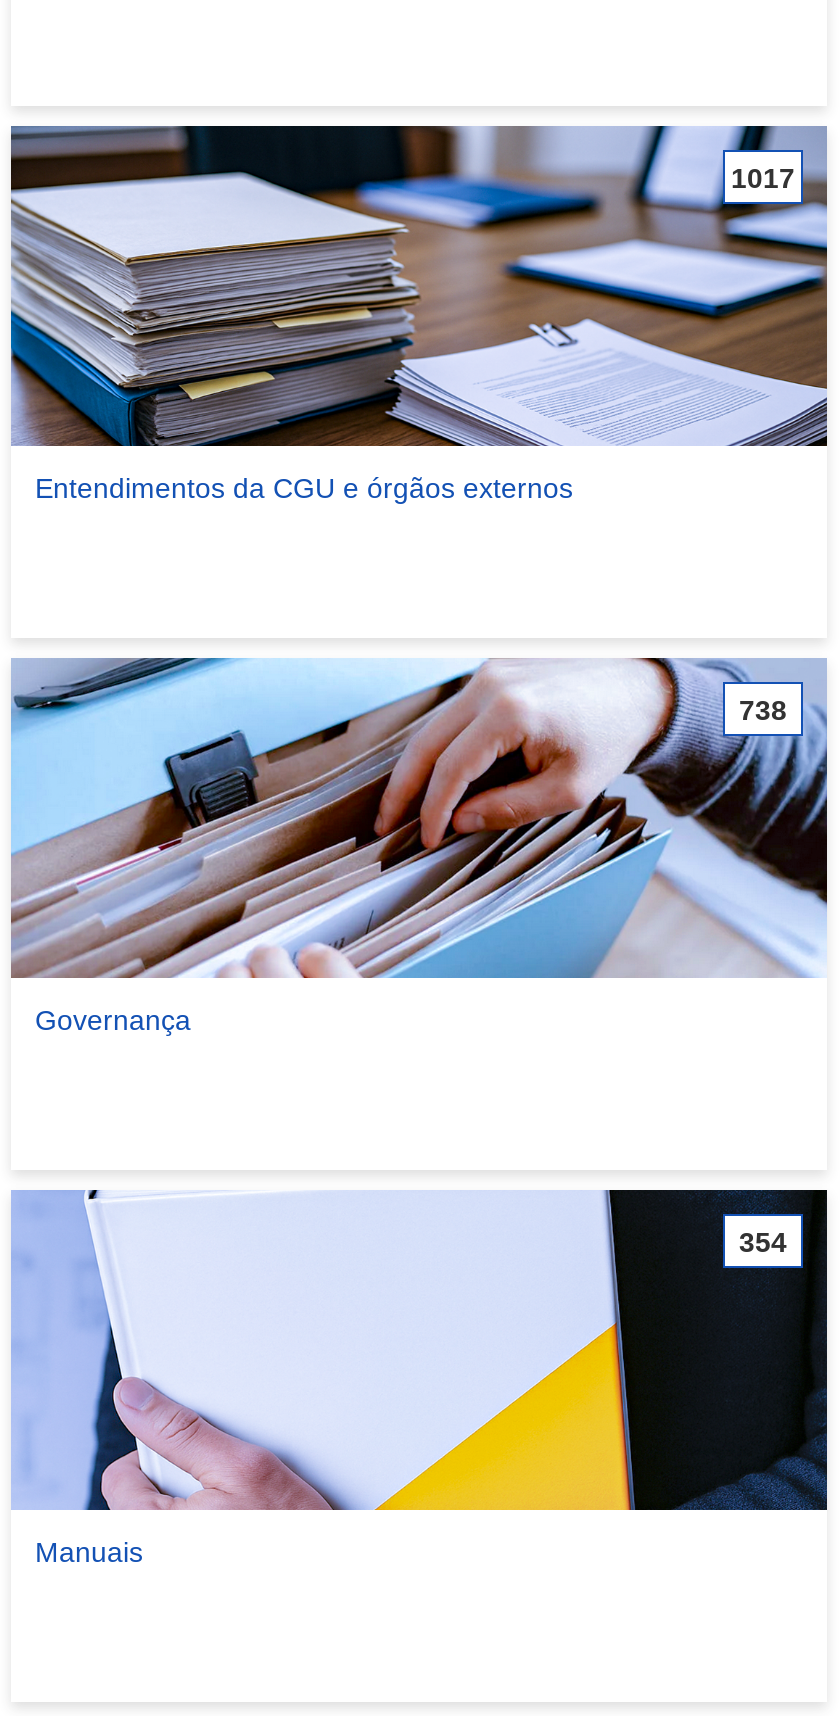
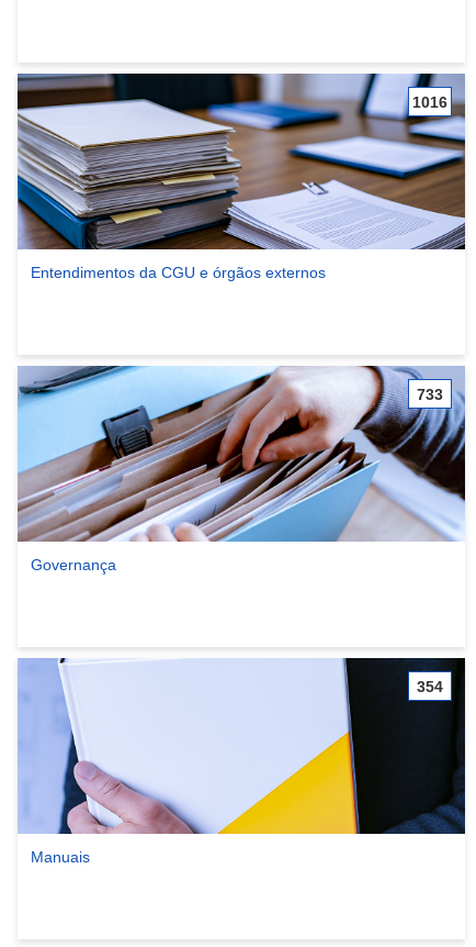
[731,161,795,193] 1017 -> [412,93,447,110] 1016
[739,693,787,725] 738 -> [417,385,443,403] 733

